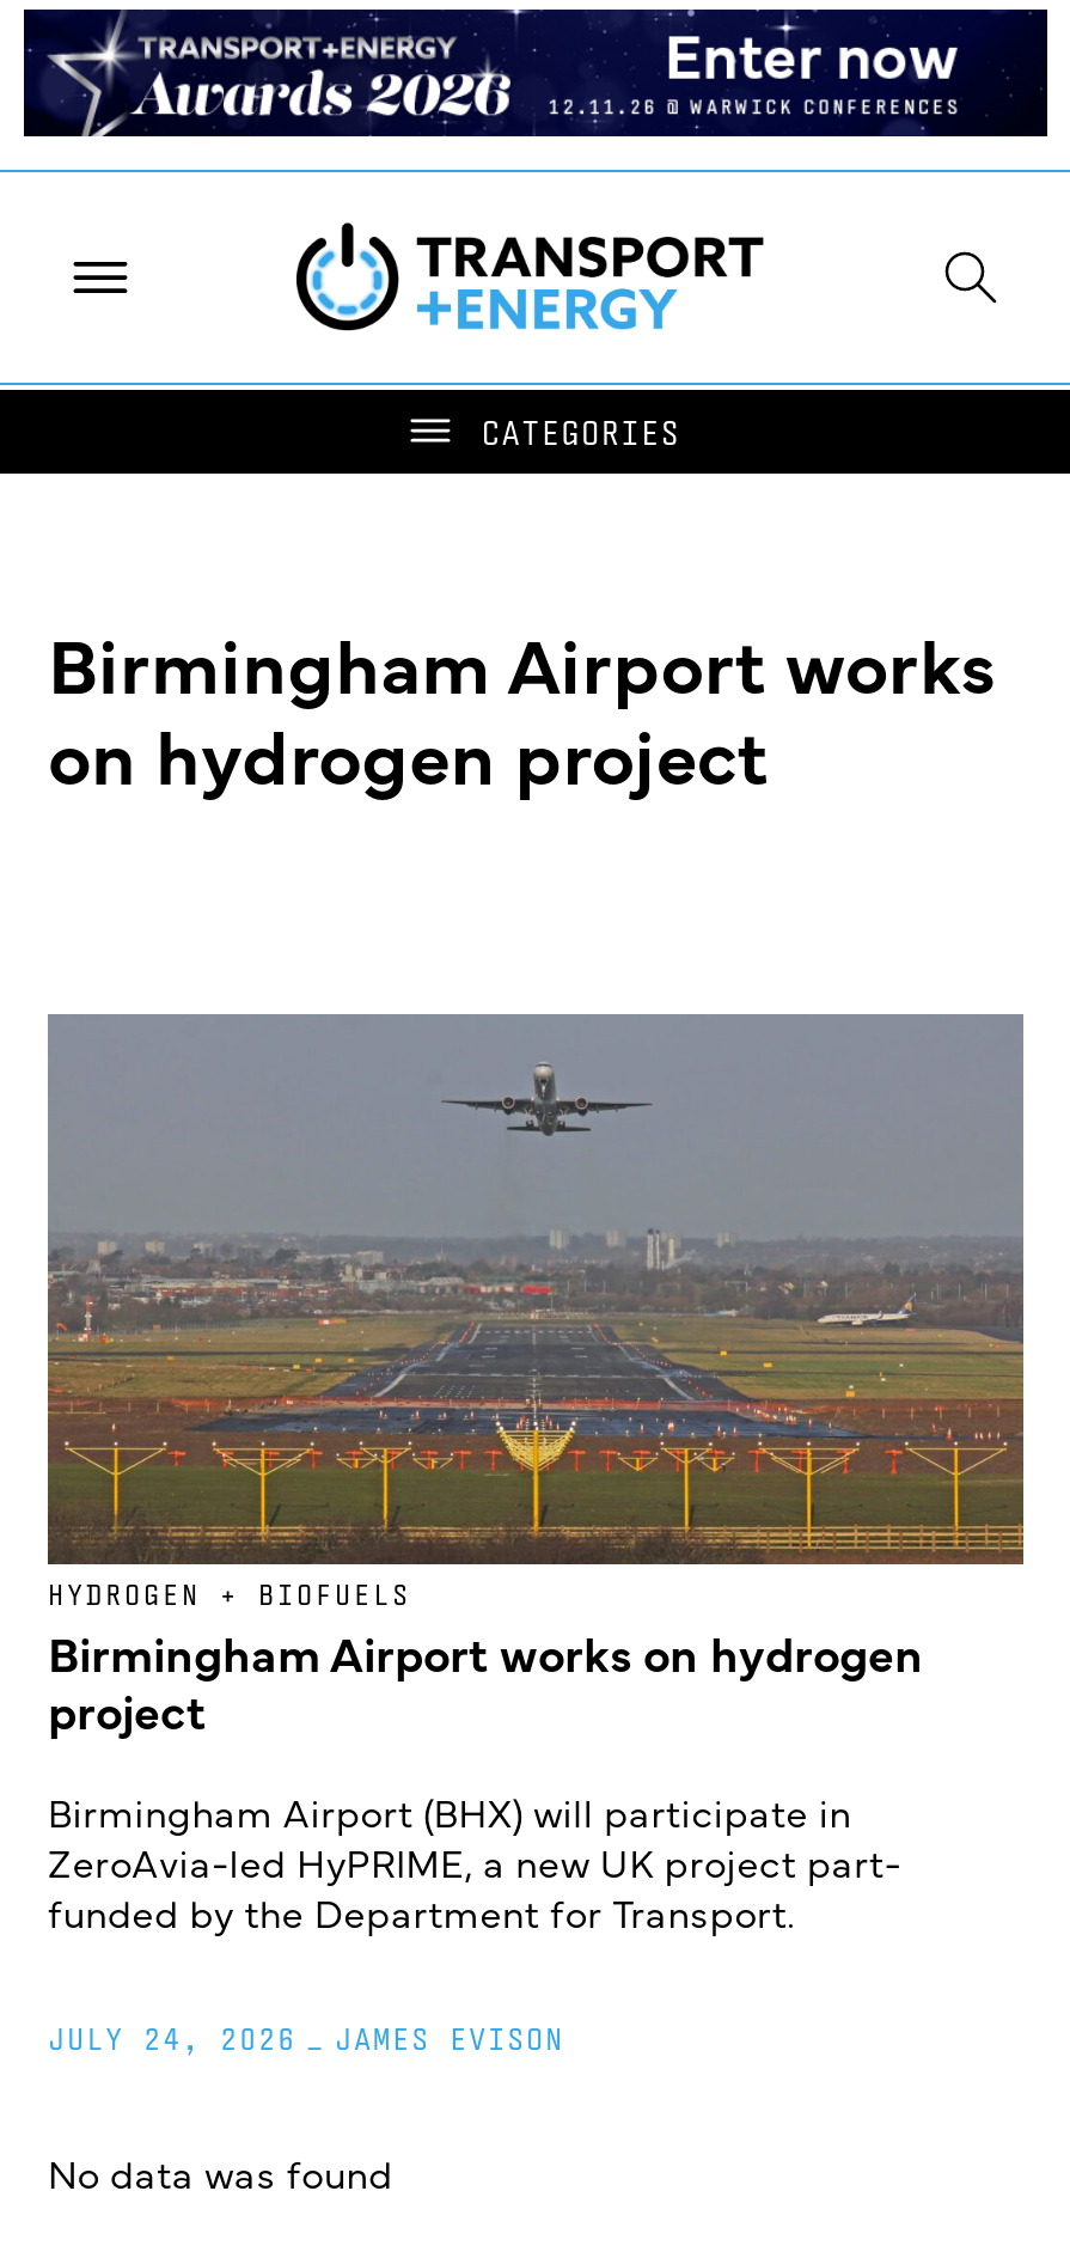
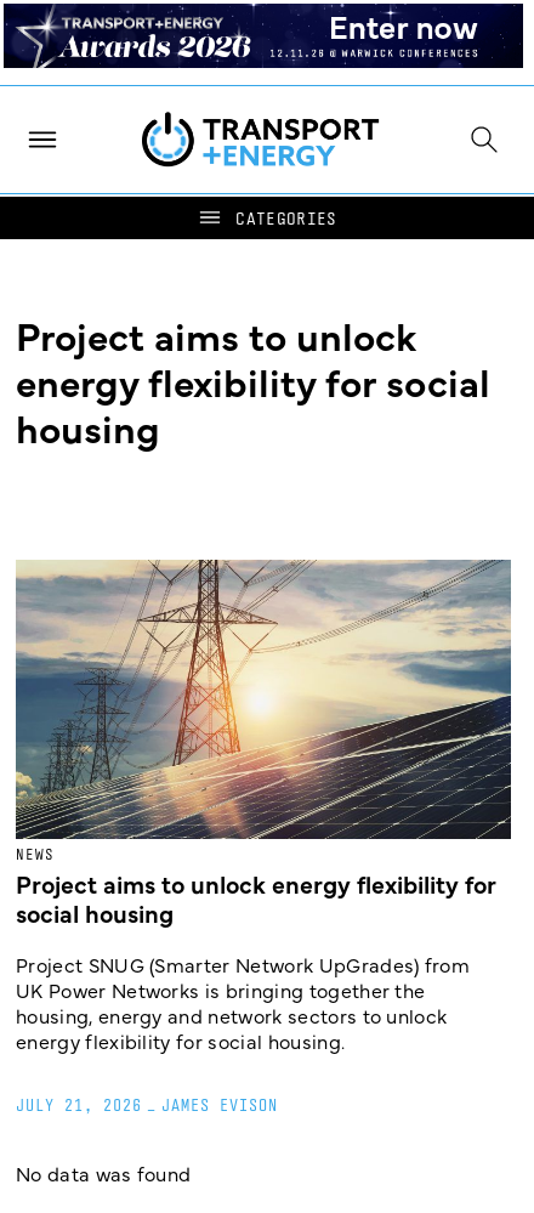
[48,608,996,806] Birmingham Airport works | on hydrogen project -> [16,307,490,454] Project aims to unlock | energy flexibility for social | housing
[48,1012,1026,1742] [image] | HYDROGEN + BIOFUELS | Birmingham Airport works on hydrogen | project -> [16,559,512,929] [image] | NEWS | Project aims to unlock energy flexibility for | social housing
[48,1785,902,1938] Birmingham Airport (BHX) will participate in | ZeroAvia-led HyPRIME, a new UK project part- | funded by the Department for Transport. -> [16,951,470,1054] Project SNUG (Smarter Network UpGrades) from | UK Power Networks is bringing together the | housing, energy and network sectors to unlock | energy flexibility for social housing.
[48,2019,564,2057] JULY 24, 2026 _ JAMES EVISON -> [16,1095,278,1115] JULY 21, 2026 _ JAMES EVISON

